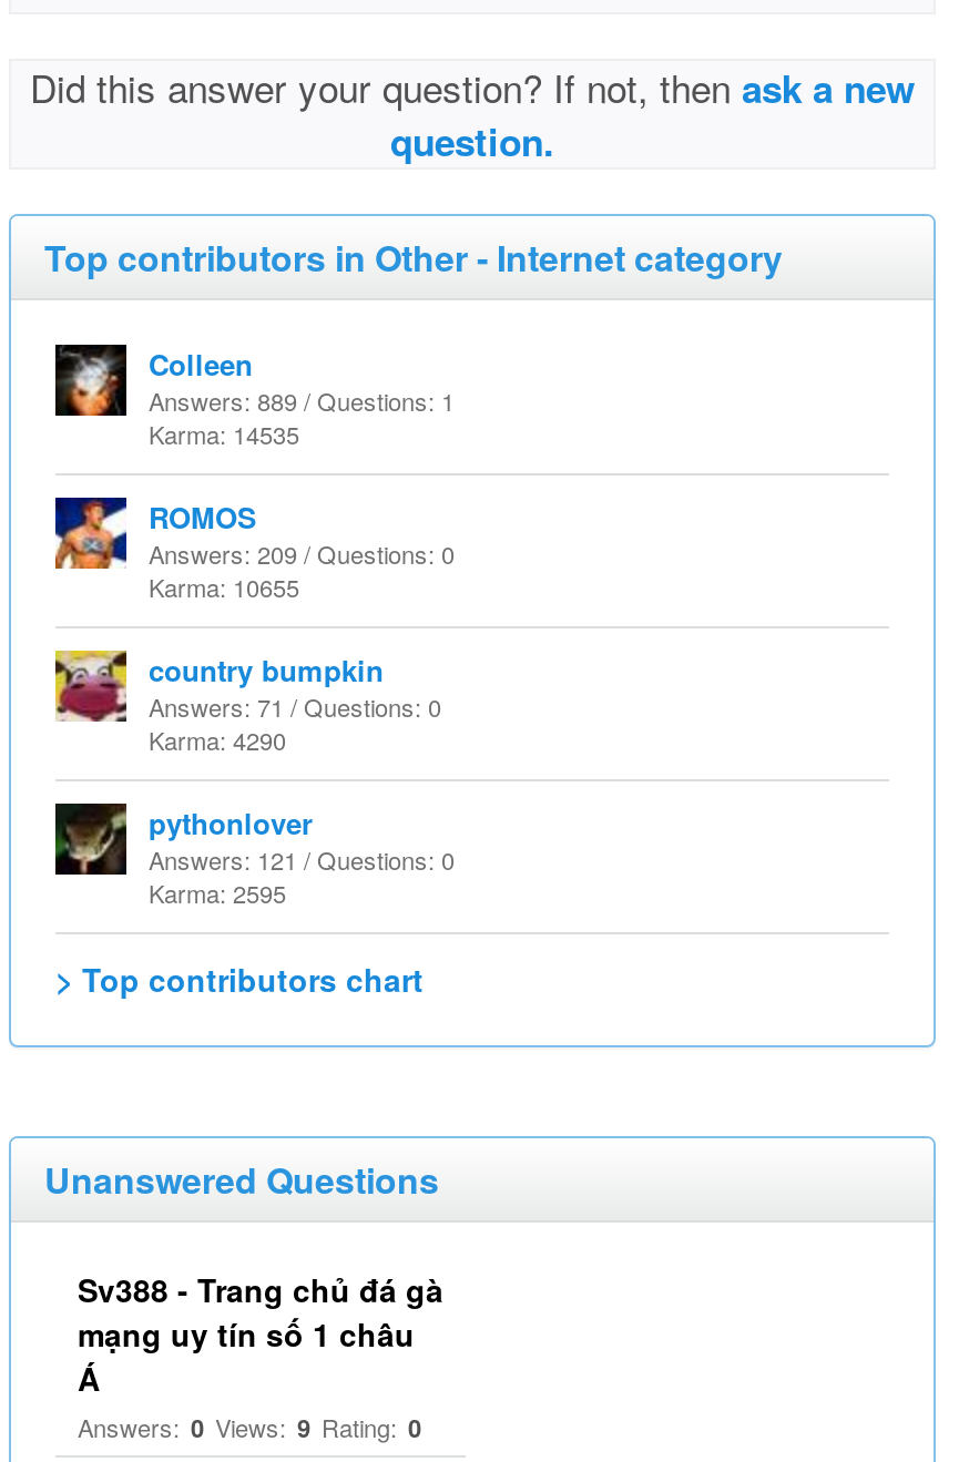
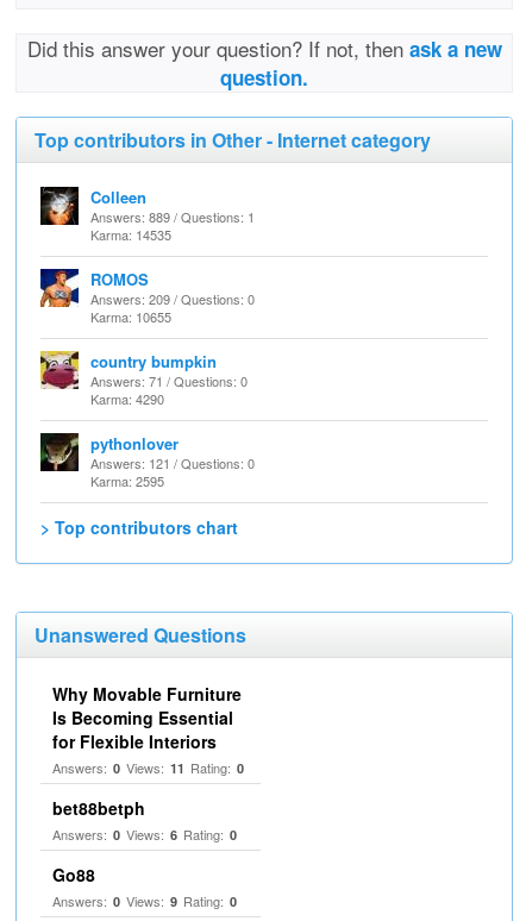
[78,1267,443,1400] Sv388 - Trang chủ đá gà | mạng uy tín số 1 châu | Á -> [52,682,244,886] Why Movable Furniture | Is Becoming Essential | for Flexible Interiors | Answers: 0 Views: 11 Rating: 0 | bet88betph | Answers: 0 Views: 6 Rating: 0 | Go88

